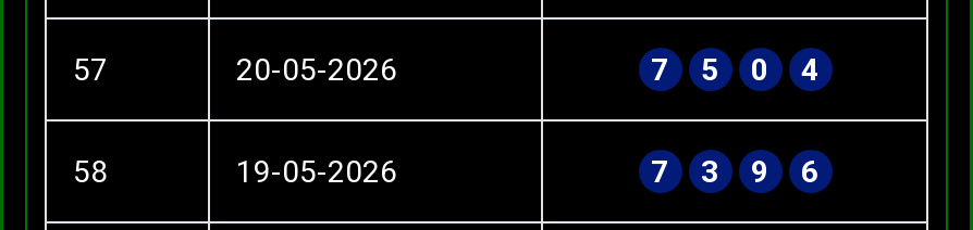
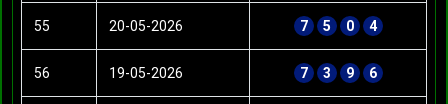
[73,51,108,86] 57 -> [34,17,50,33] 55
[73,153,108,188] 58 -> [34,64,50,80] 56

